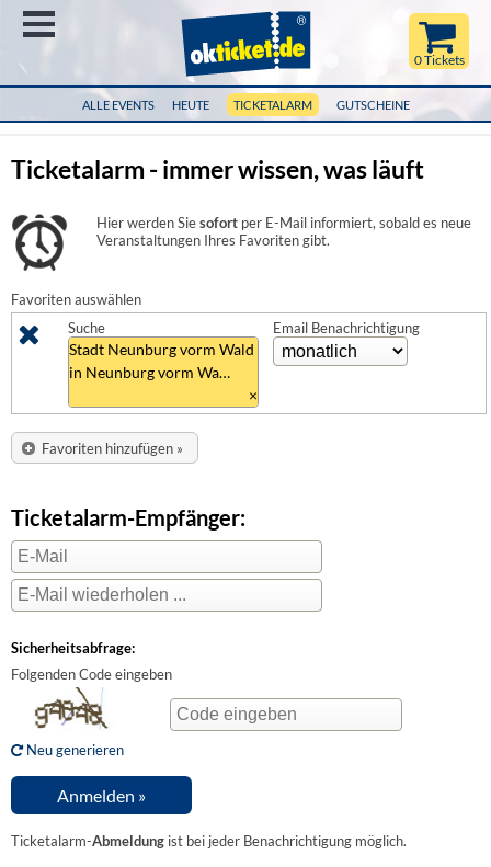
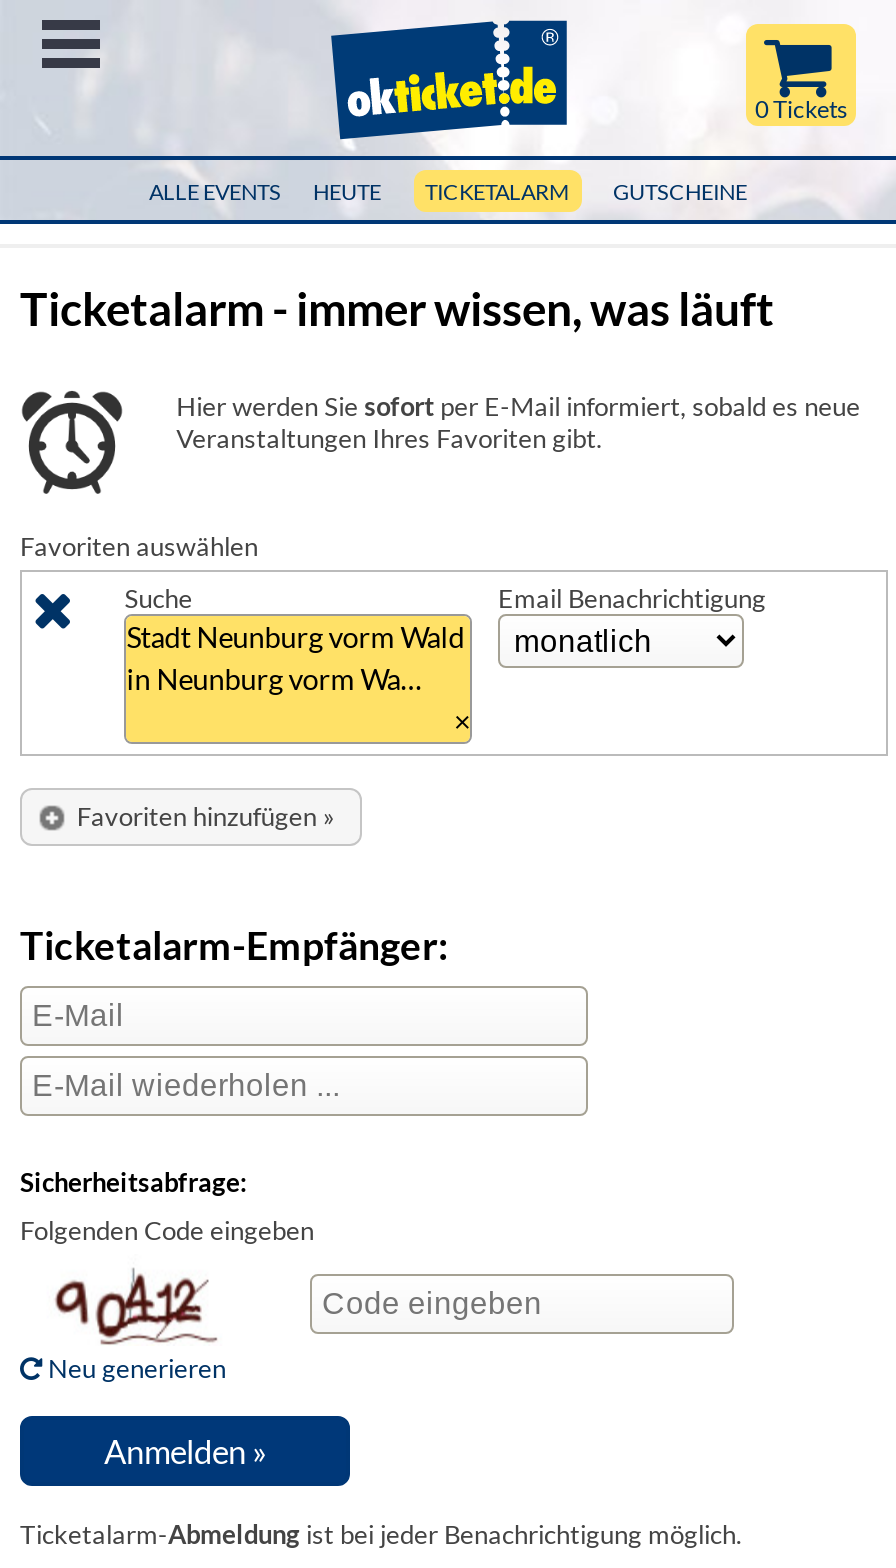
[31,686,117,737] [image] -> [54,1254,218,1346] [image]

